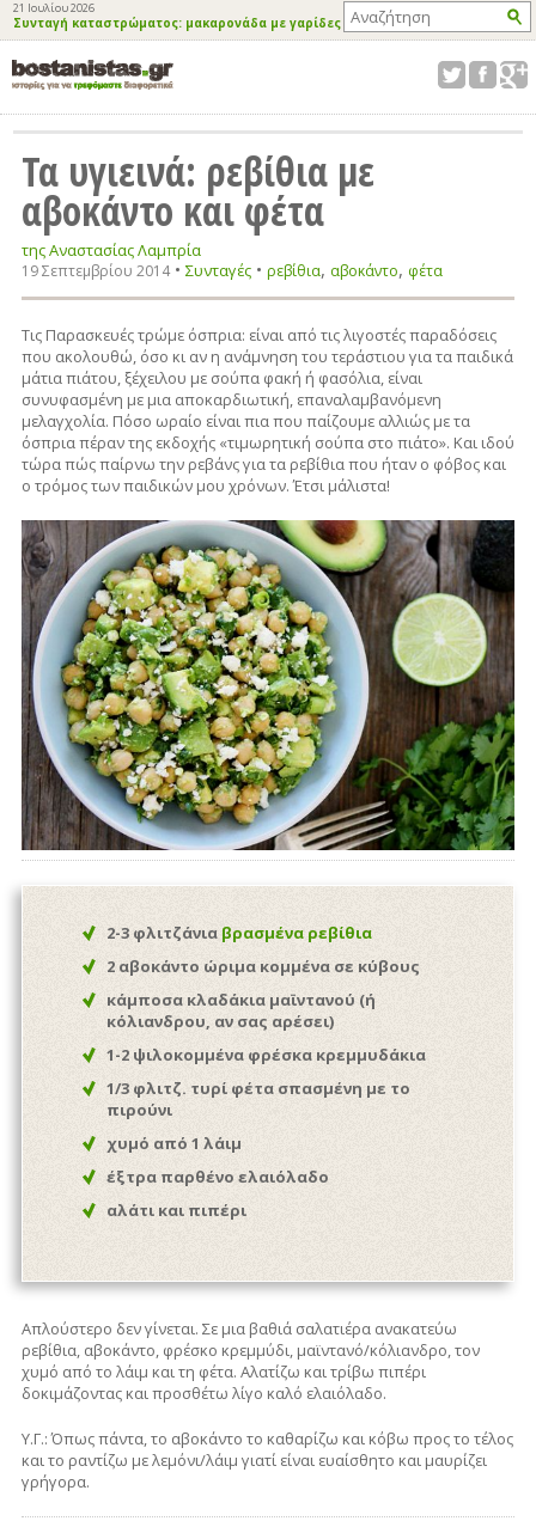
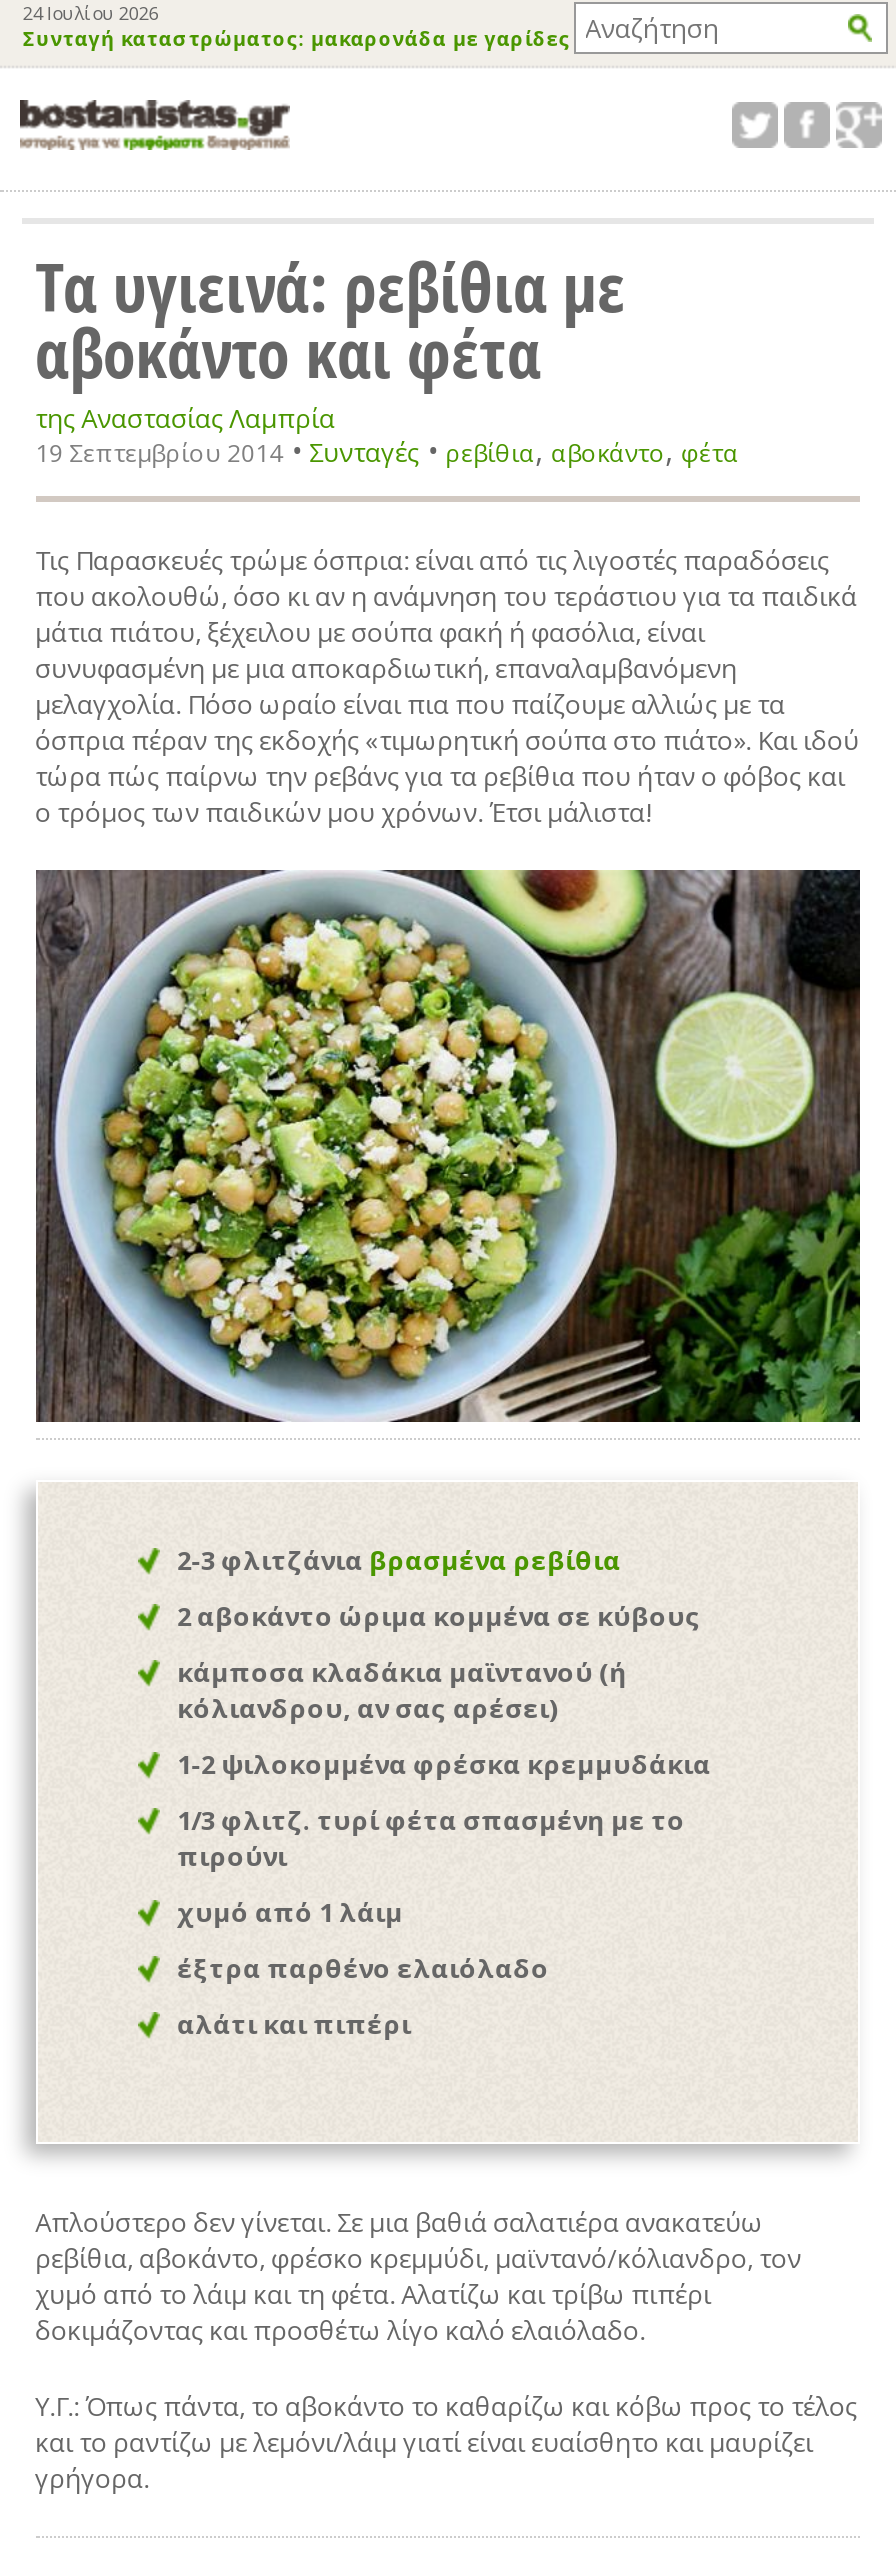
[13,0,95,16] 21 Ιουλίου 2026 -> [22,0,158,26] 24 Ιουλίου 2026

